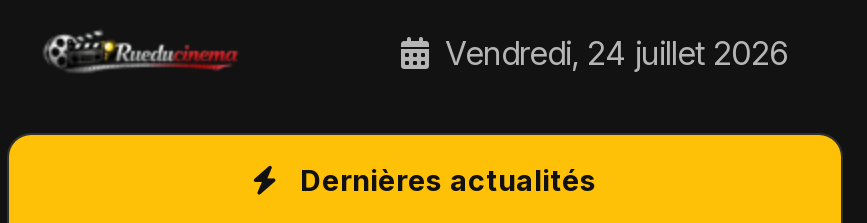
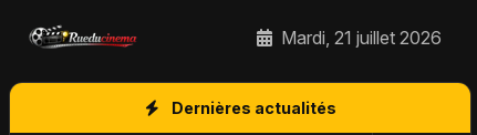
[429,33,789,73] Vendredi, 24 juillet 2026 -> [272,27,442,49] Mardi, 21 juillet 2026

